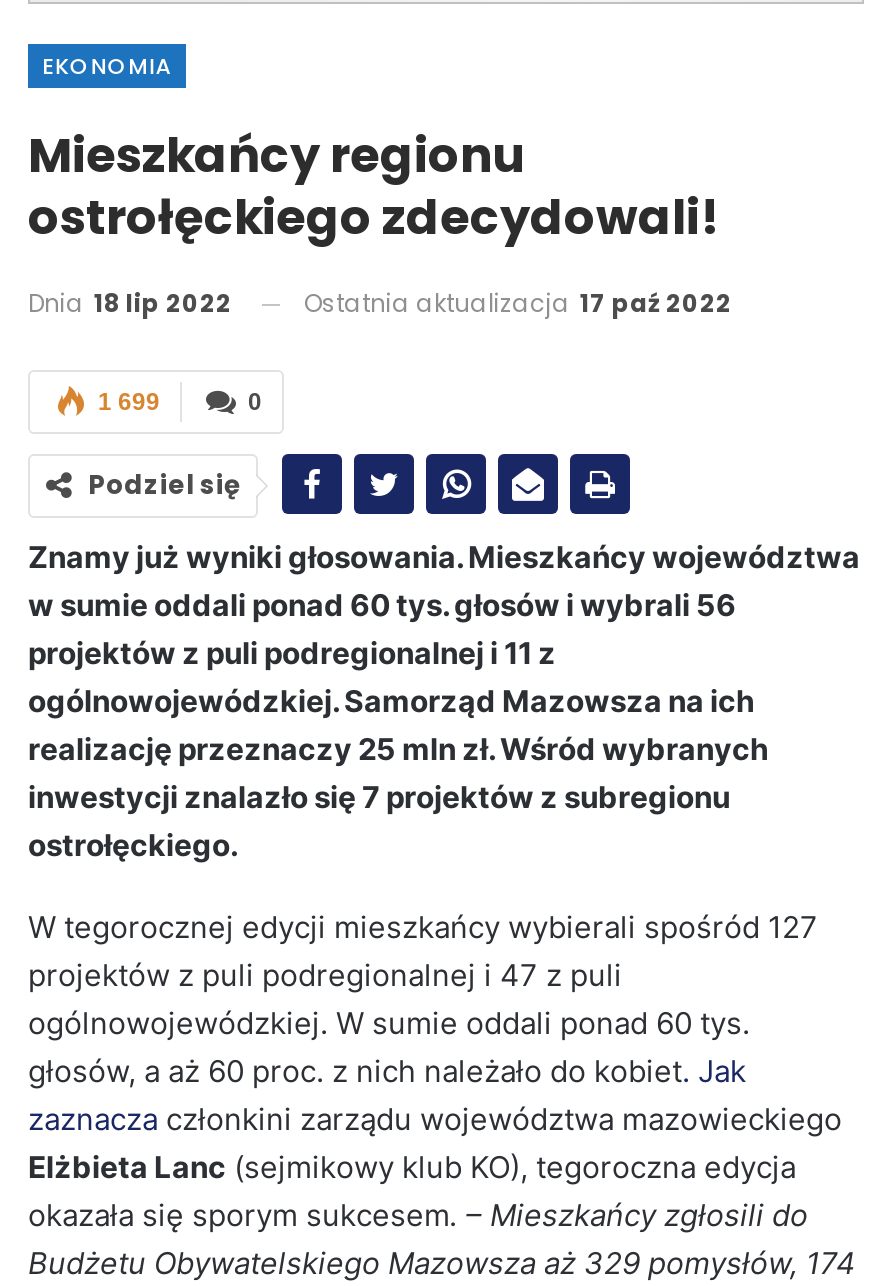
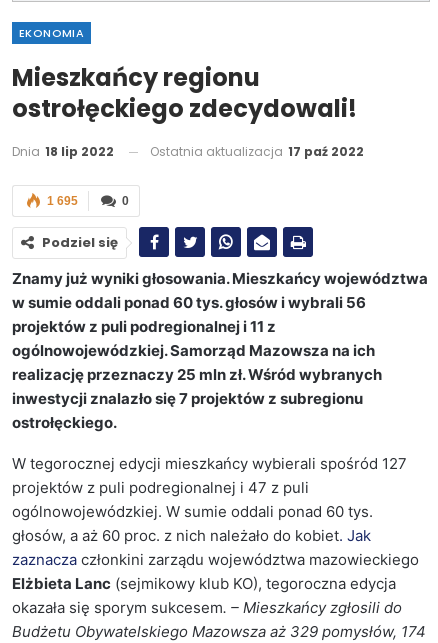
[98,387,160,415] 1 699 -> [47,194,78,208] 1 695

